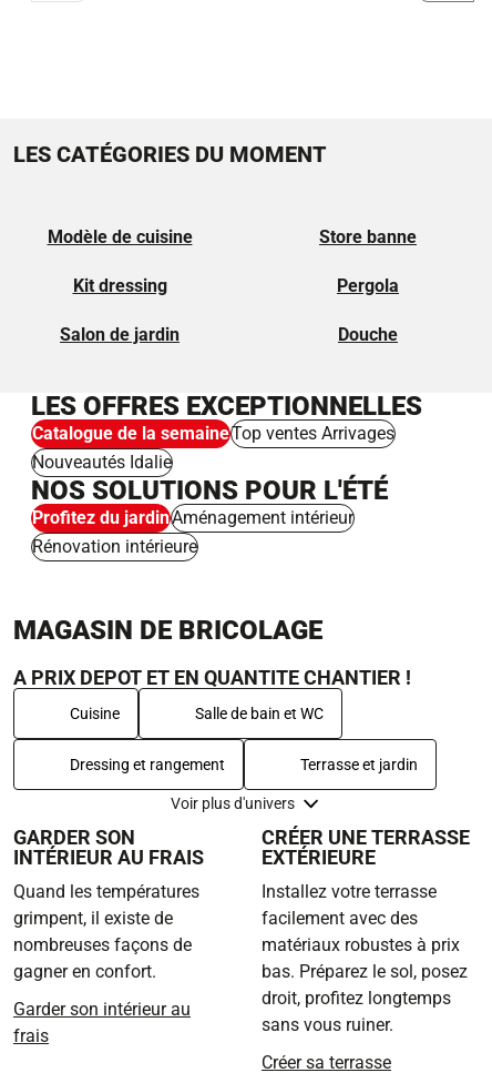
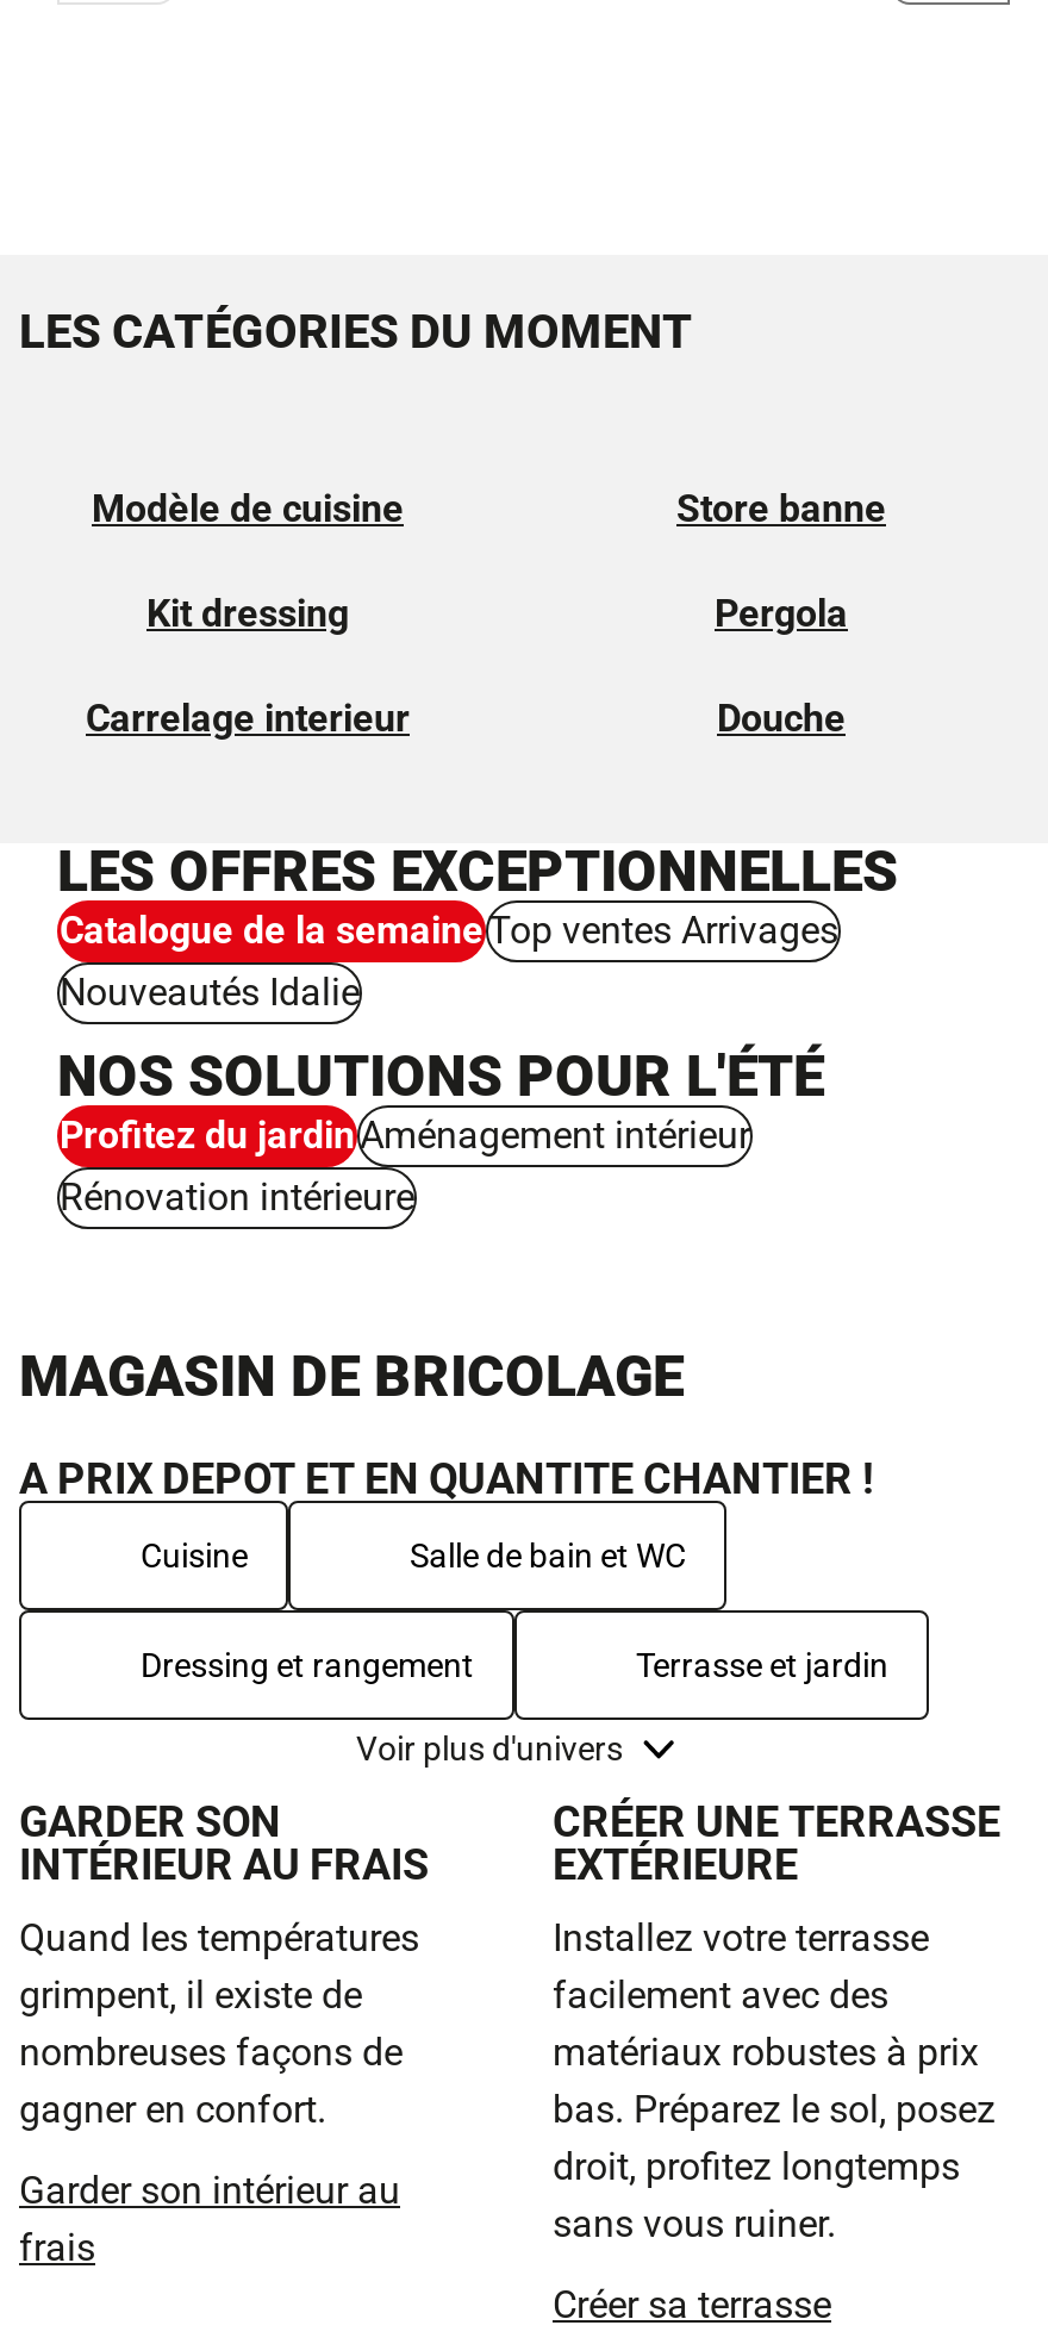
[60,324,180,345] Salon de jardin -> [86,696,410,741] Carrelage interieur

